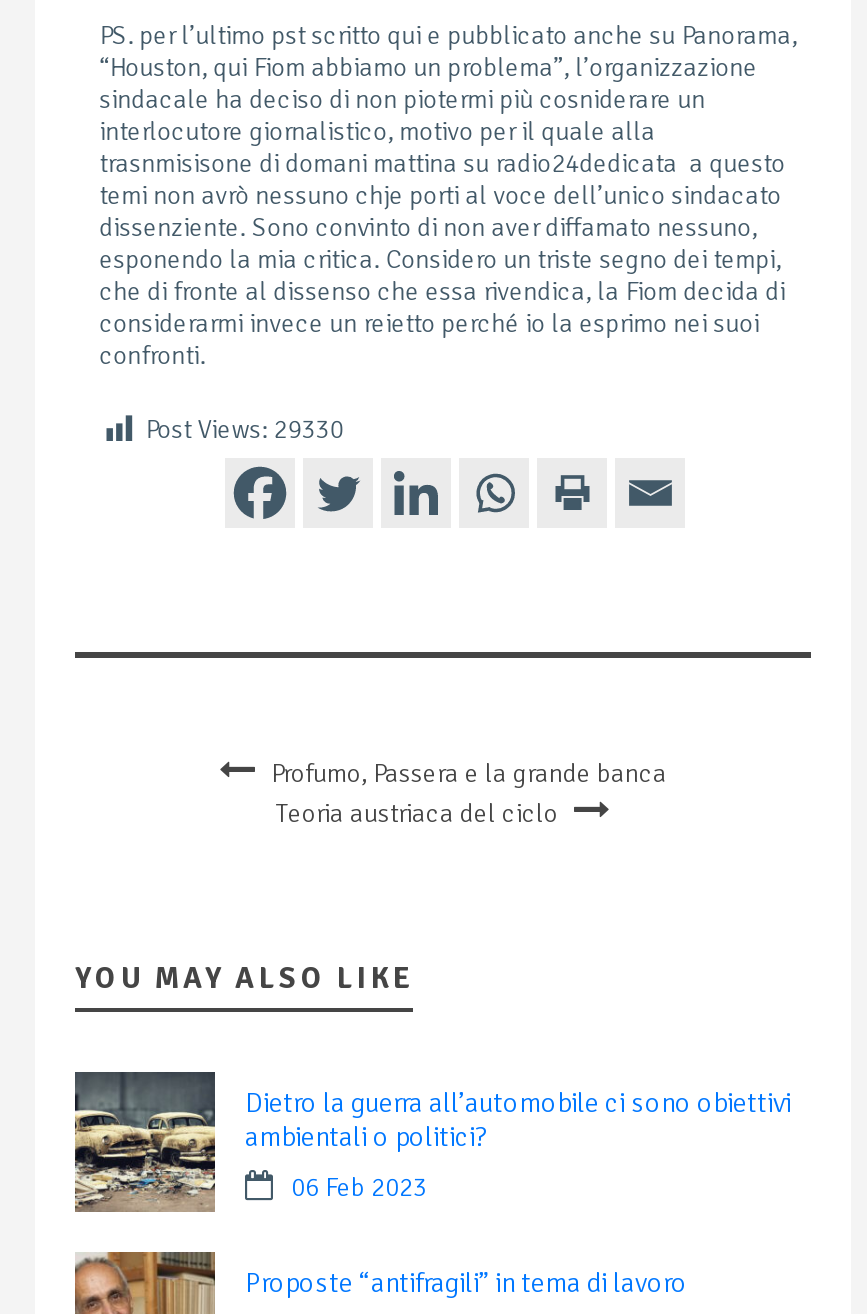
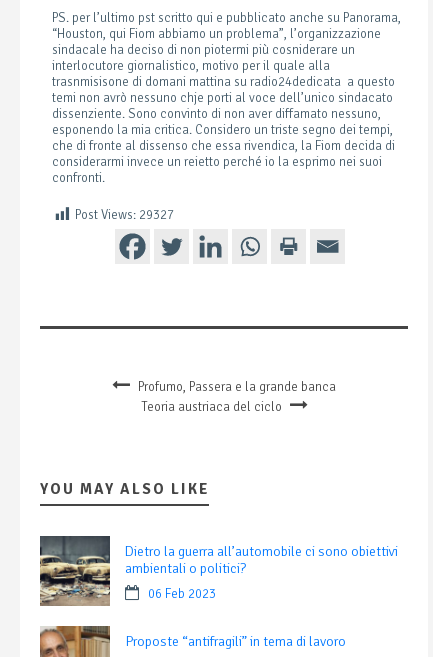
[145,414,343,446] Post Views: 29330 -> [75,207,174,223] Post Views: 29327

